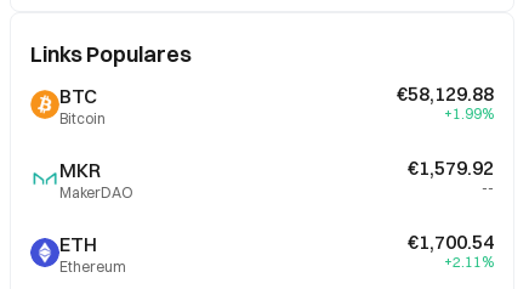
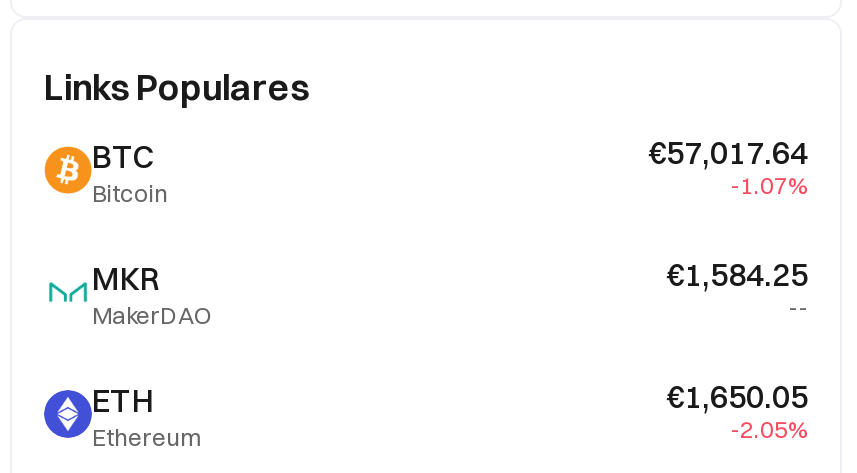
[397,81,494,106] €58,129.88 -> [648,132,808,172] €57,017.64
[444,104,494,123] +1.99% -> [730,170,808,200] -1.07%
[408,155,494,180] €1,579.92 -> [666,254,808,294] €1,584.25
[408,229,494,254] €1,700.54 -> [666,376,808,416] €1,650.05
[444,253,494,271] +2.11% -> [730,414,808,444] -2.05%

